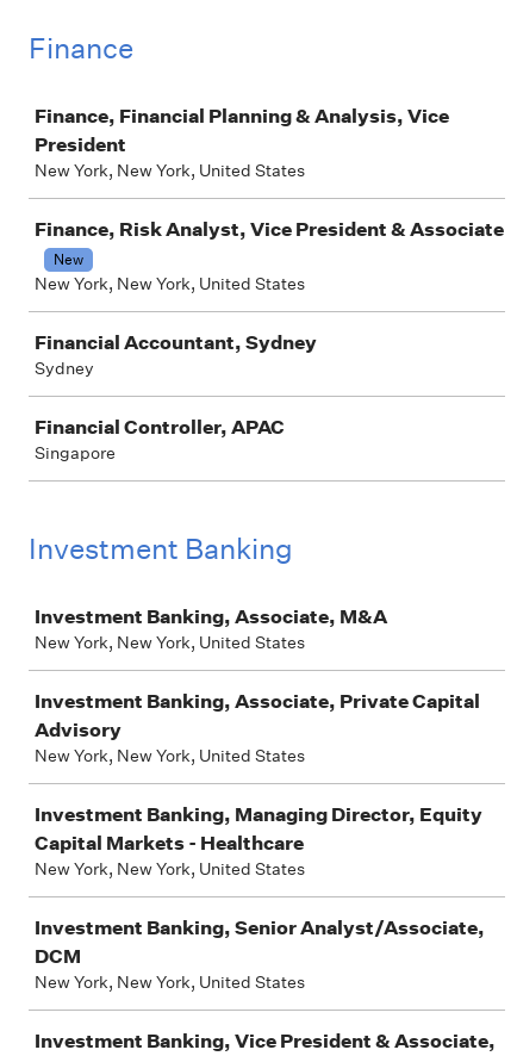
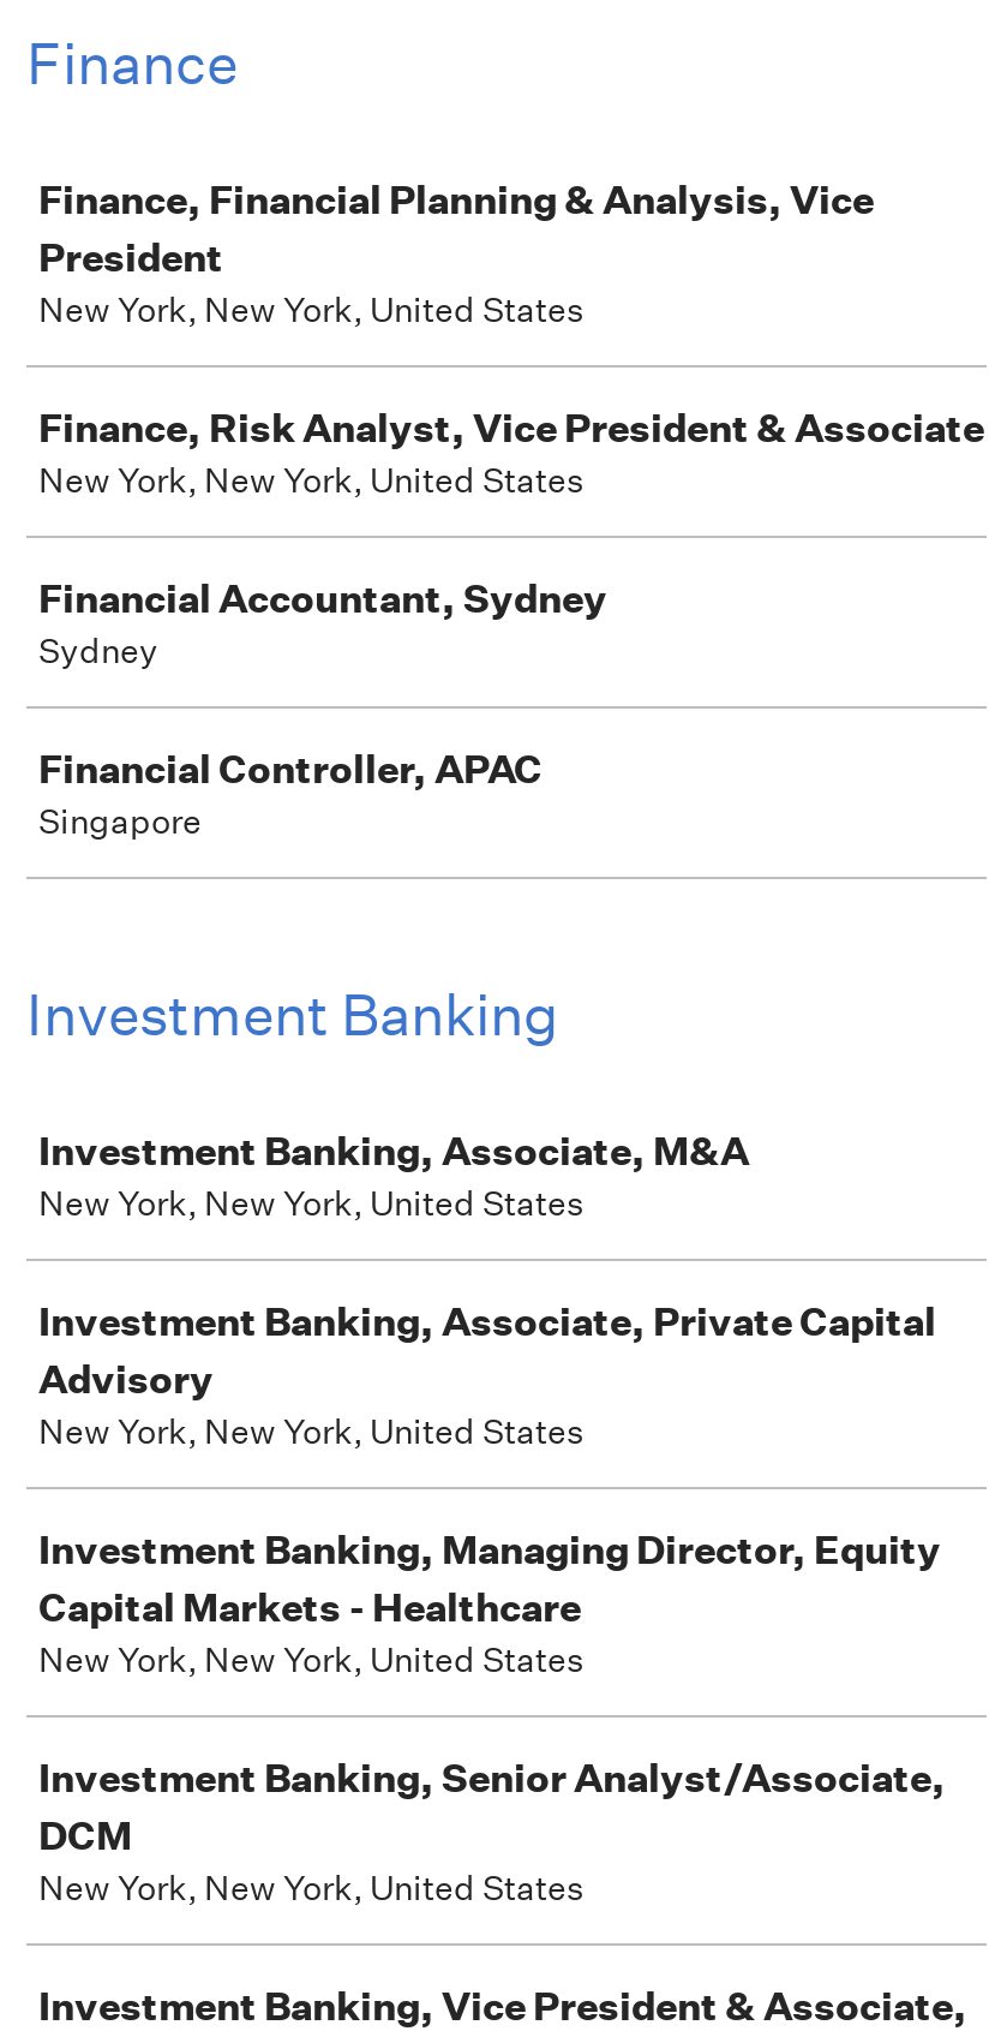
[54,249,83,269] New -> none

